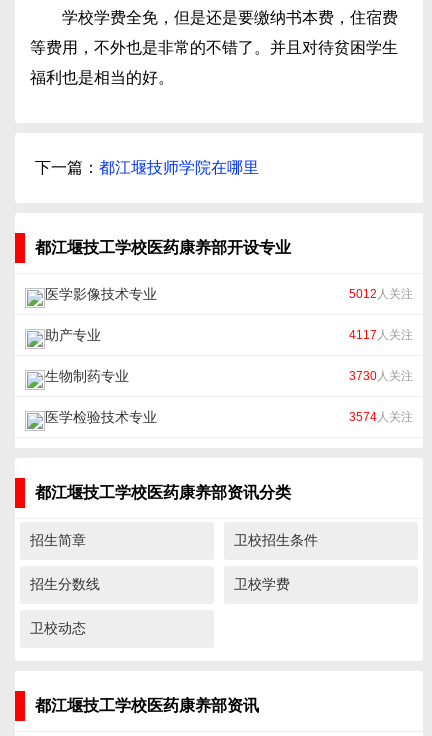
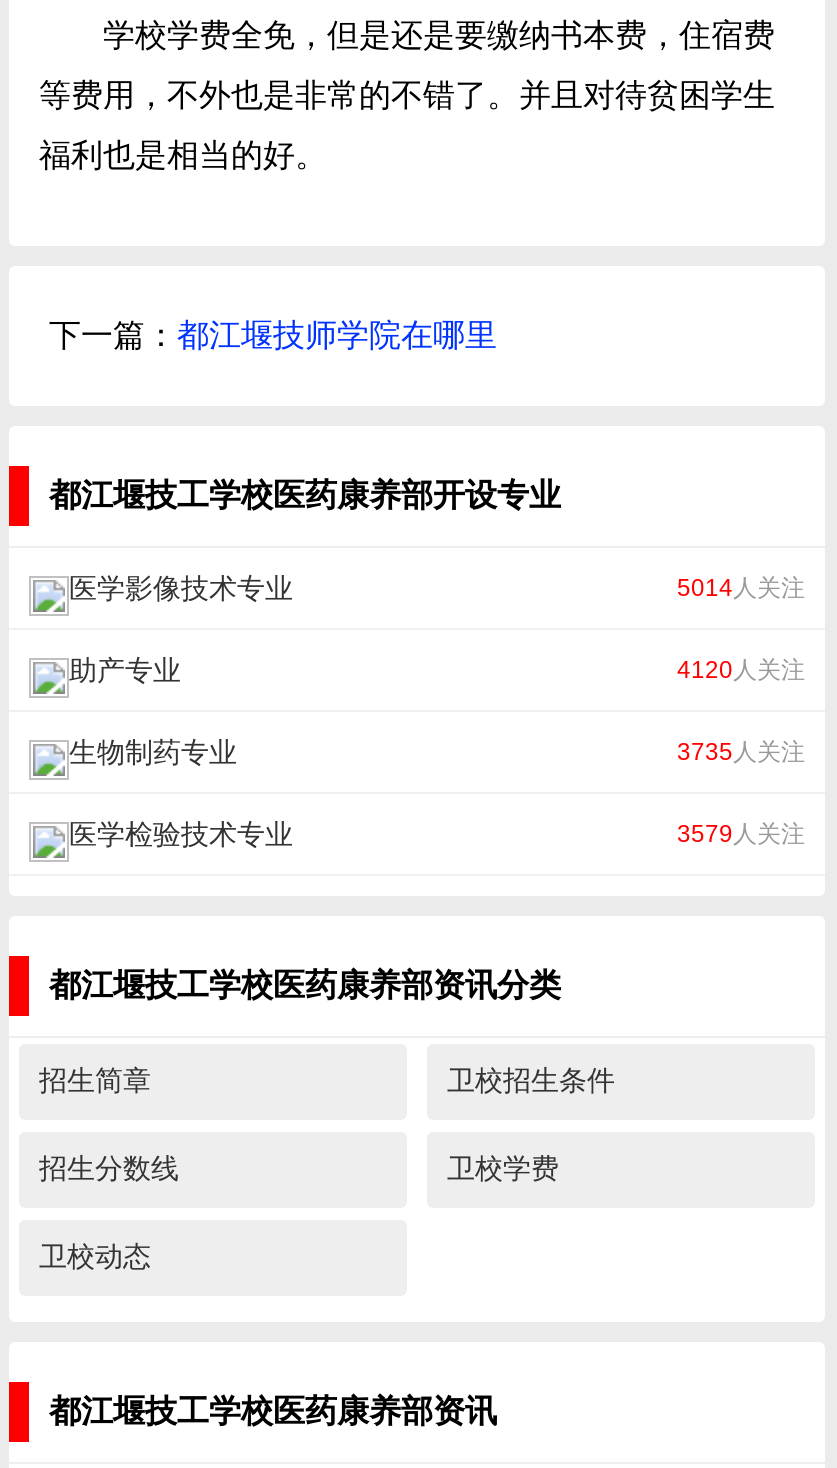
[349,287,413,301] 5012人关注 -> [677,574,805,602] 5014人关注
[349,328,413,342] 4117人关注 -> [677,656,805,684] 4120人关注
[349,369,413,383] 3730人关注 -> [677,738,805,766] 3735人关注
[349,410,413,424] 3574人关注 -> [677,820,805,848] 3579人关注

